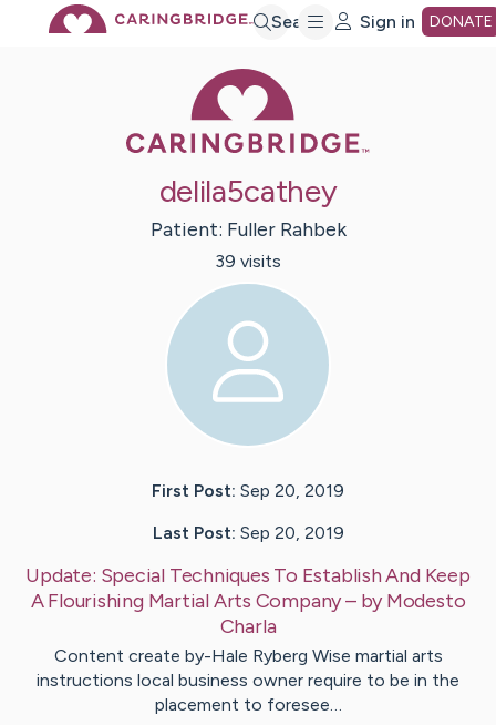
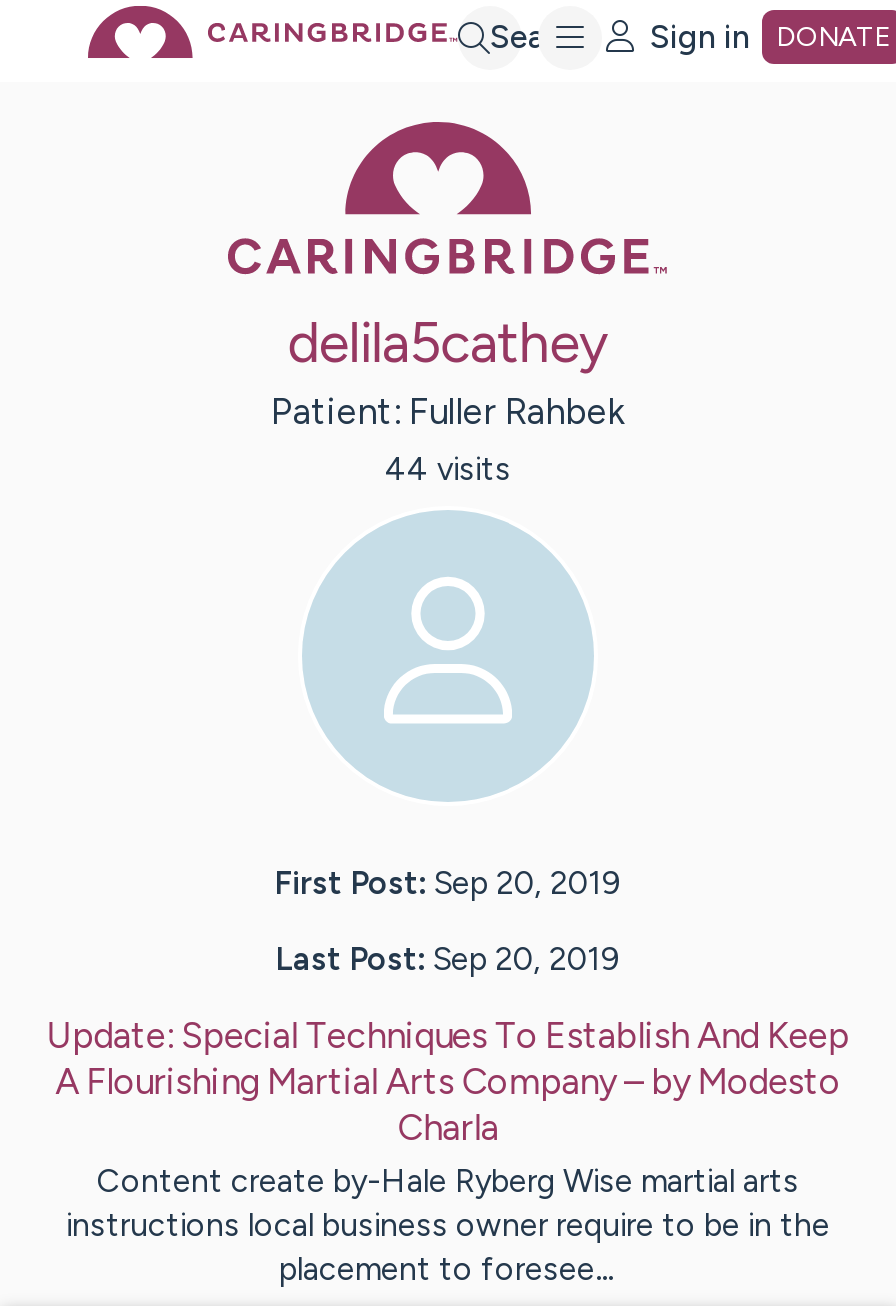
[215,251,281,272] 39 visits -> [385,451,511,489] 44 visits

